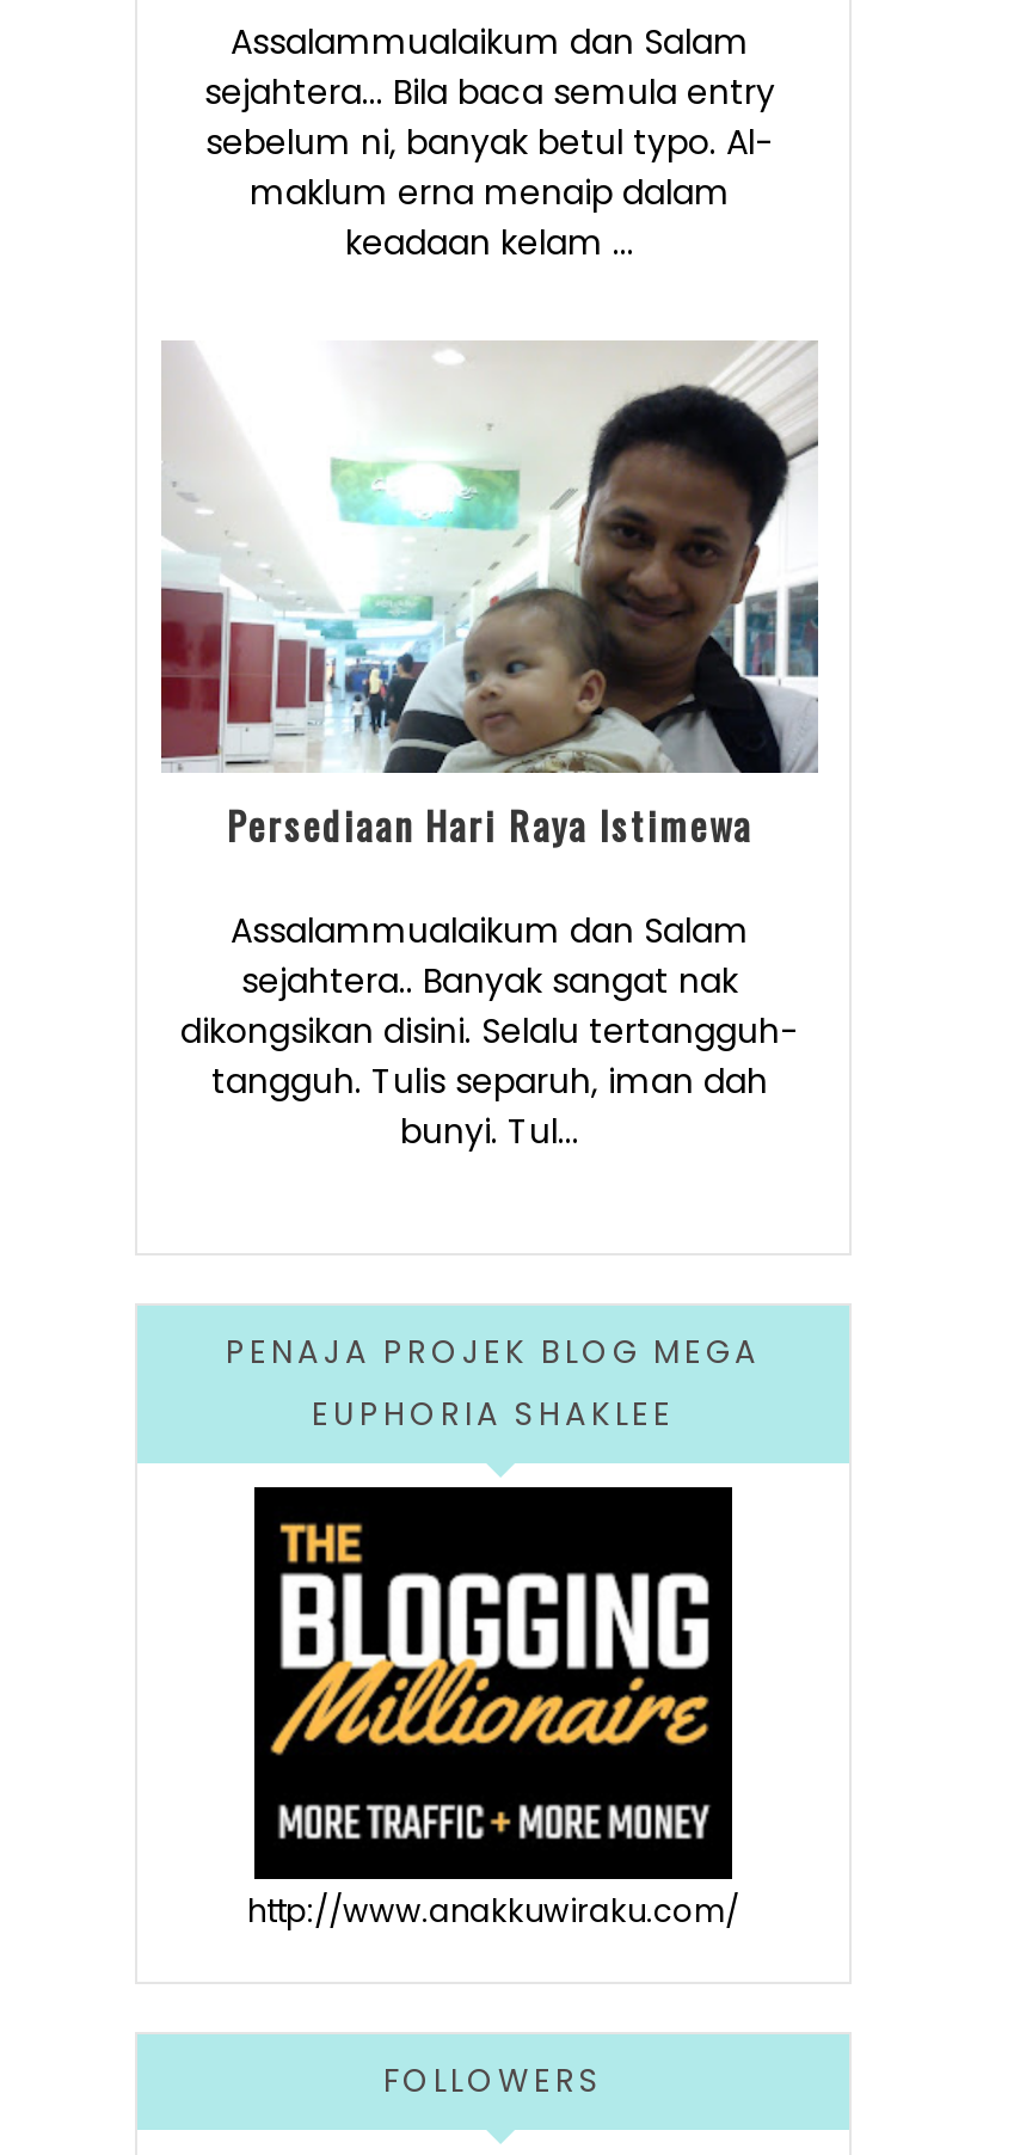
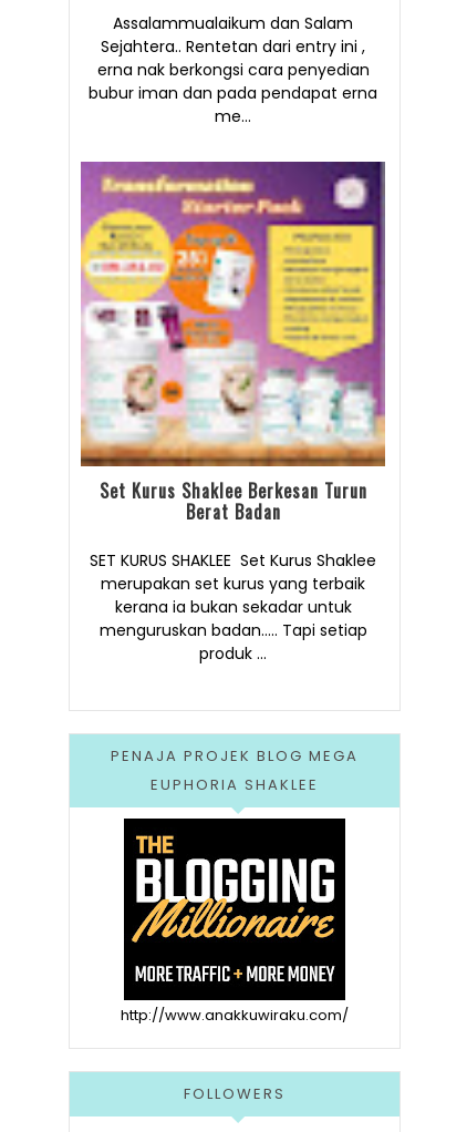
[204,68,775,266] sejahtera... Bila baca semula entry | sebelum ni, banyak betul typo. Al- | maklum erna menaip dalam | keadaan kelam ... -> [89,35,377,127] Sejahtera.. Rentetan dari entry ini , | erna nak berkongsi cara penyedian | bubur iman dan pada pendapat erna | me...
[159,340,818,853] [image] | Persediaan Hari Raya Istimewa -> [80,162,386,525] [image] | Set Kurus Shaklee Berkesan Turun | Berat Badan
[180,906,799,1155] Assalammualaikum dan Salam | sejahtera.. Banyak sangat nak | dikongsikan disini. Selalu tertangguh- | tangguh. Tulis separuh, iman dah | bunyi. Tul... -> [90,549,376,665] SET KURUS SHAKLEE Set Kurus Shaklee | merupakan set kurus yang terbaik | kerana ia bukan sekadar untuk | menguruskan badan….. Tapi setiap | produk ...

